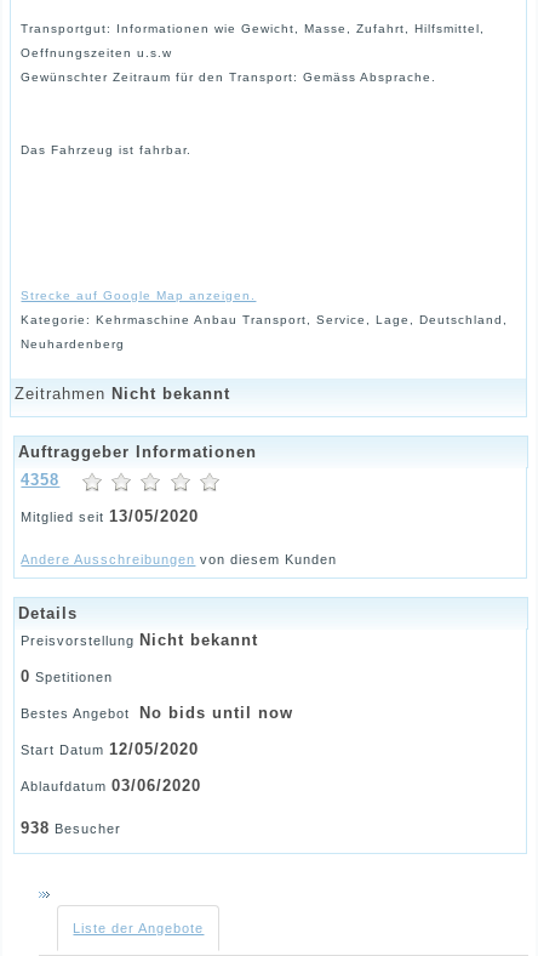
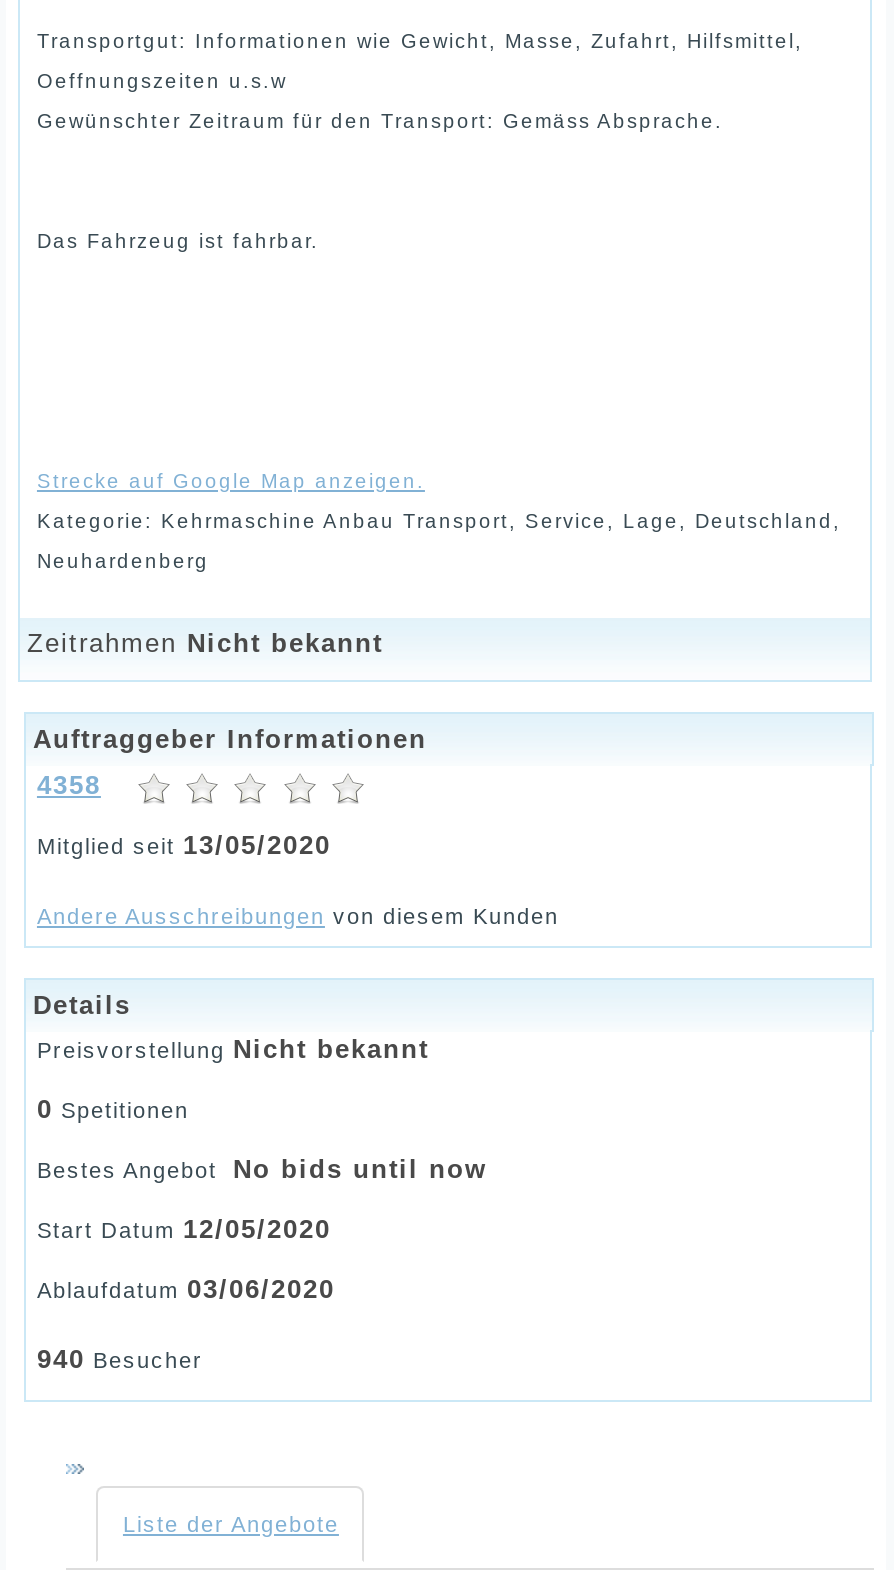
[21,818,122,836] 938 Besucher -> [37,1343,203,1373] 940 Besucher

